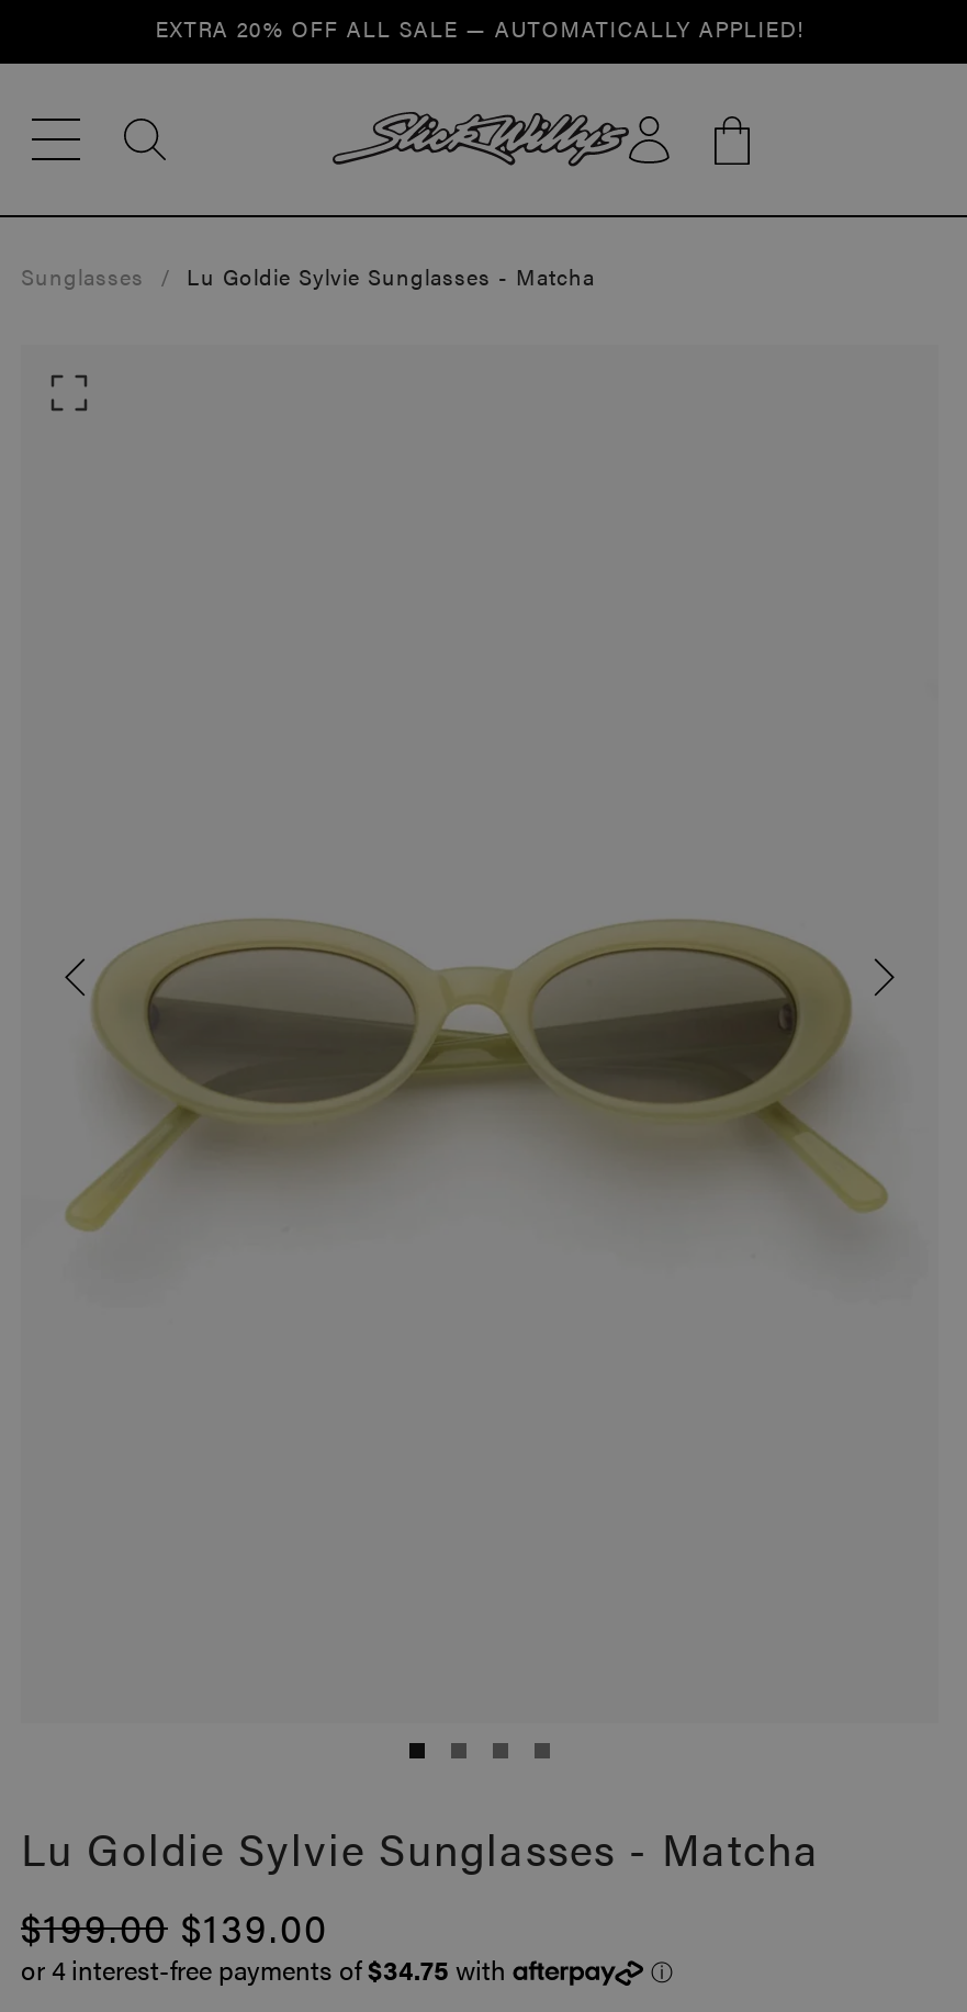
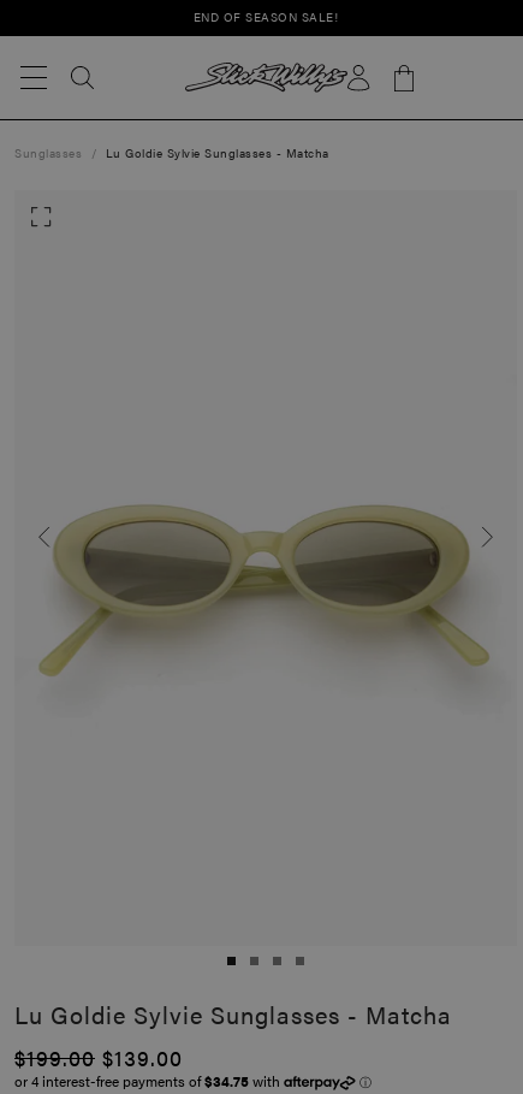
[155,13,804,44] EXTRA 20% OFF ALL SALE — AUTOMATICALLY APPLIED! -> [193,8,338,25] END OF SEASON SALE!

